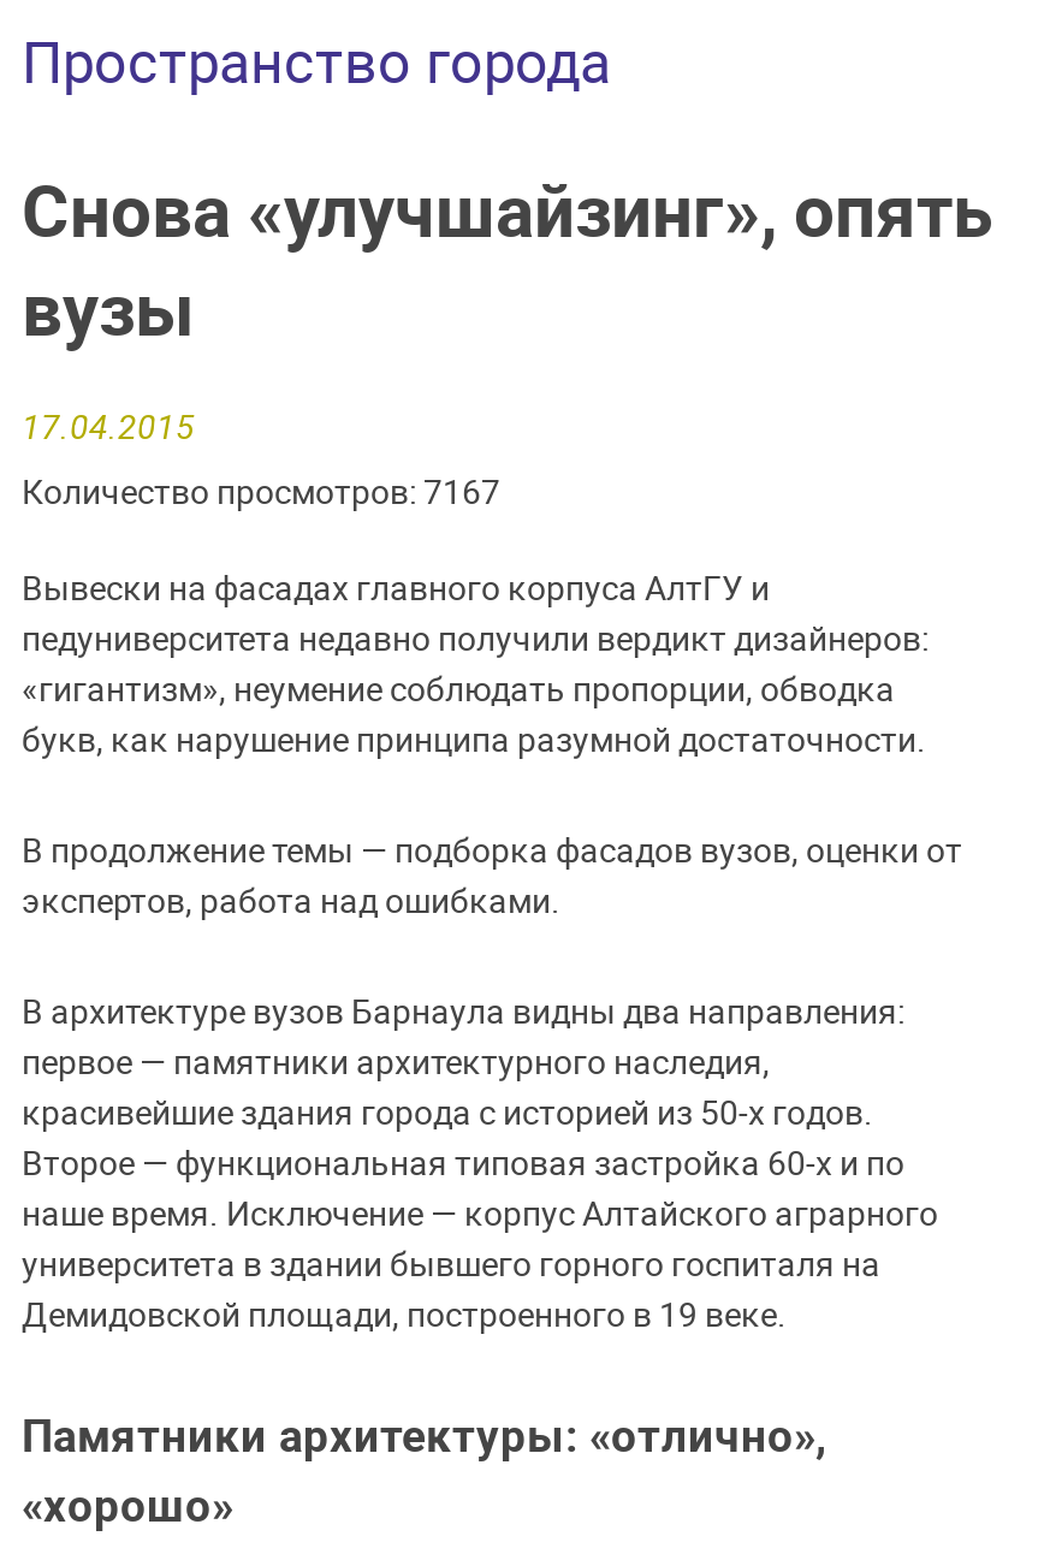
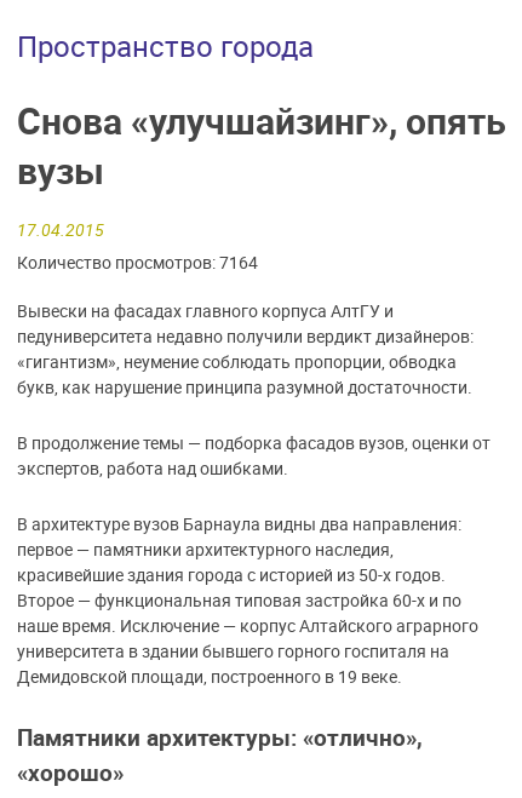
[22,469,500,515] Количество просмотров: 7167 -> [17,251,258,274] Количество просмотров: 7164

